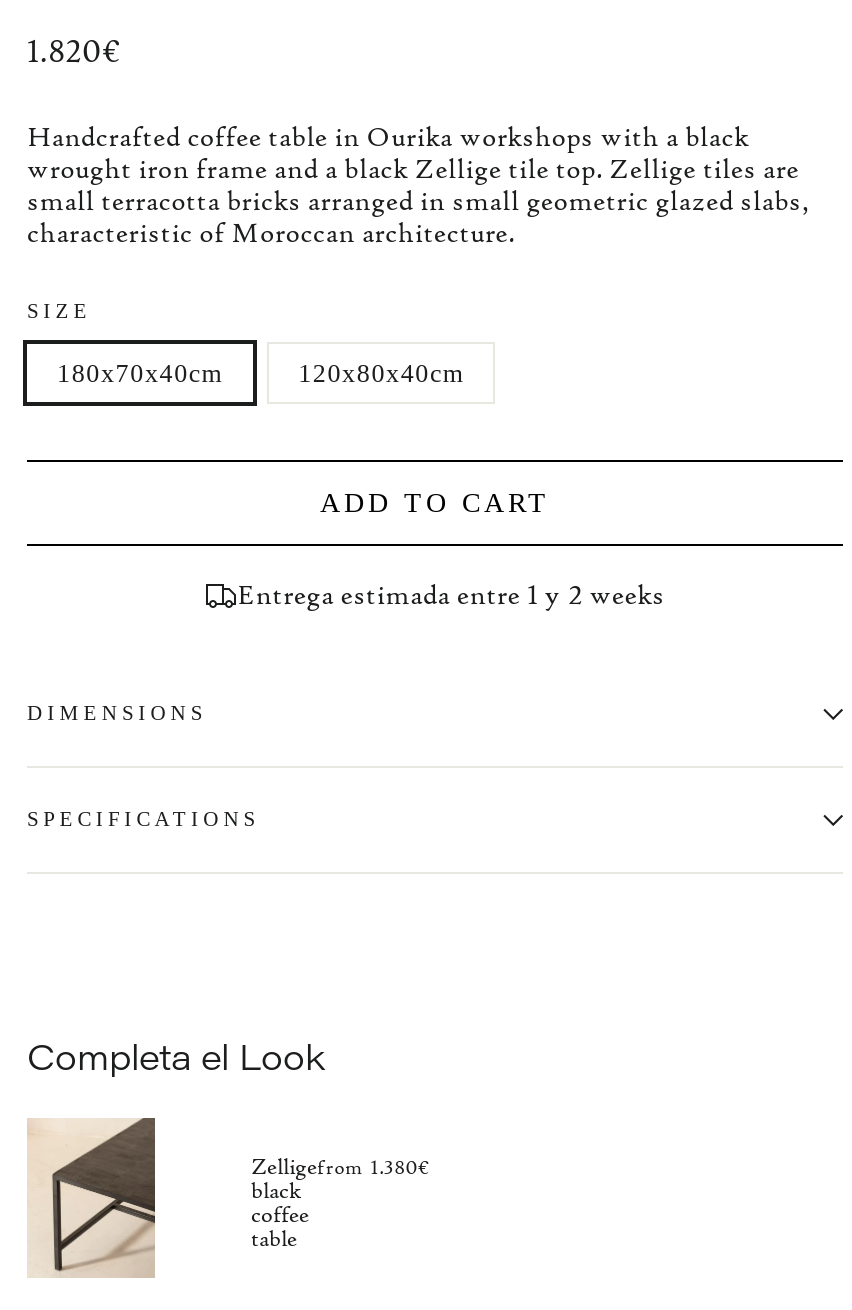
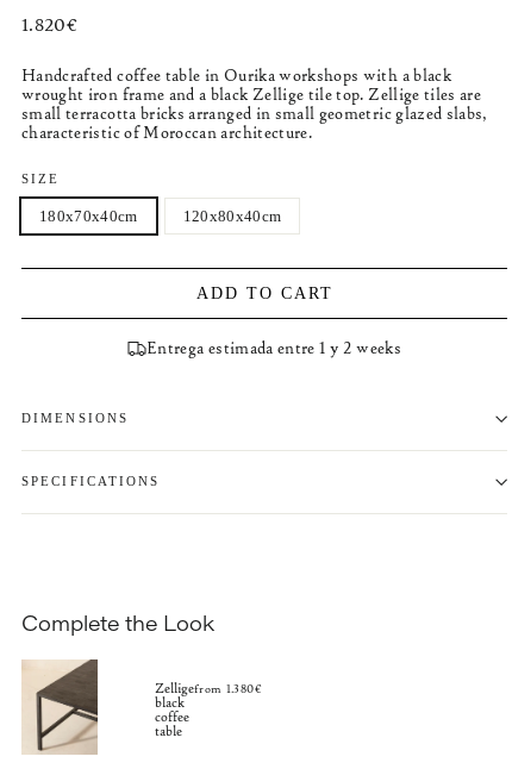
[27,1033,325,1081] Completa el Look -> [21,609,214,637] Complete the Look

